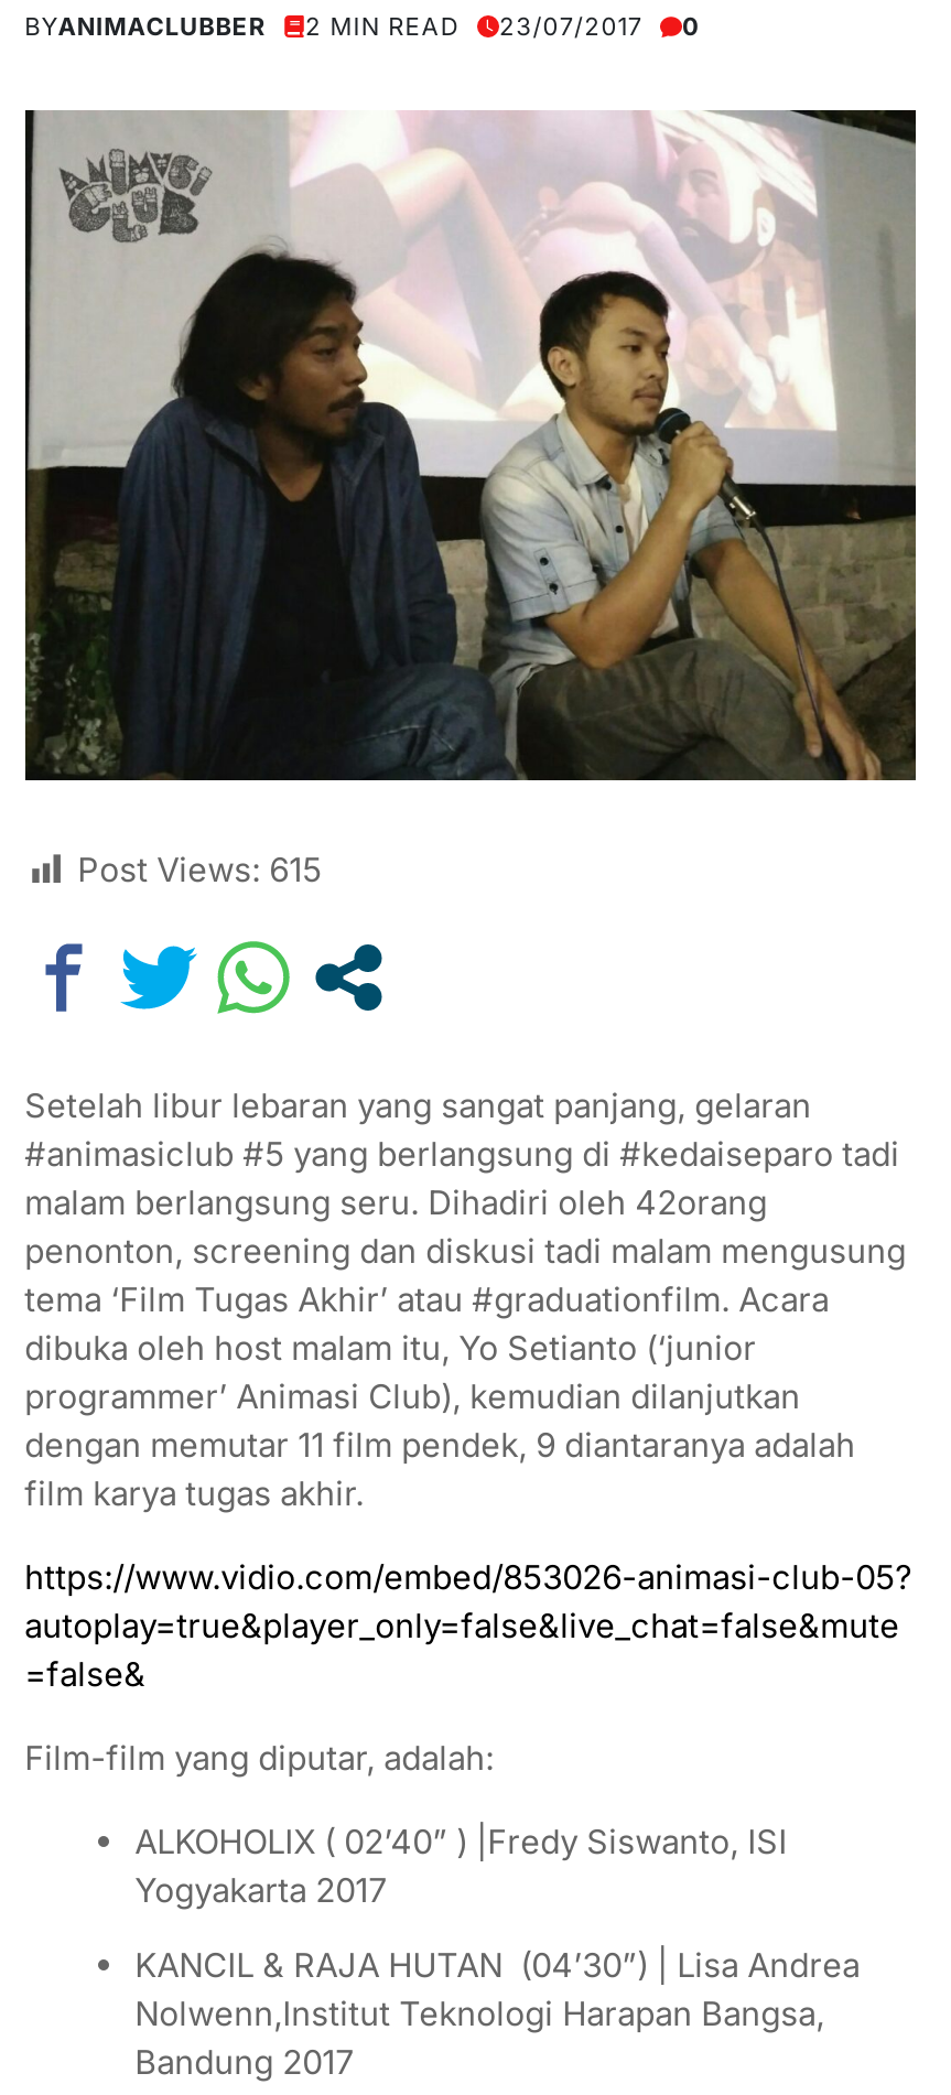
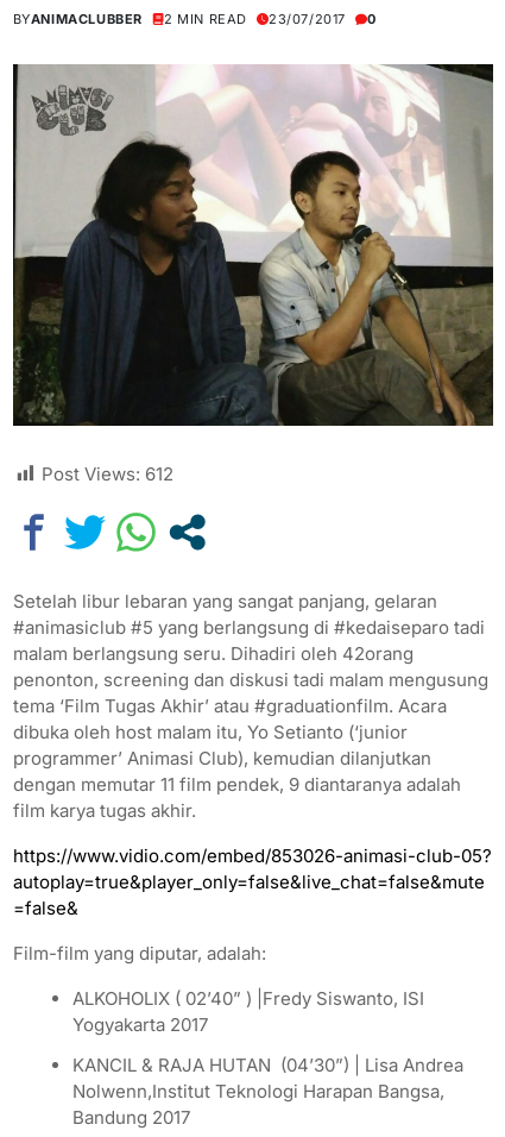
[77,848,322,890] Post Views: 615 -> [41,462,173,485] Post Views: 612

